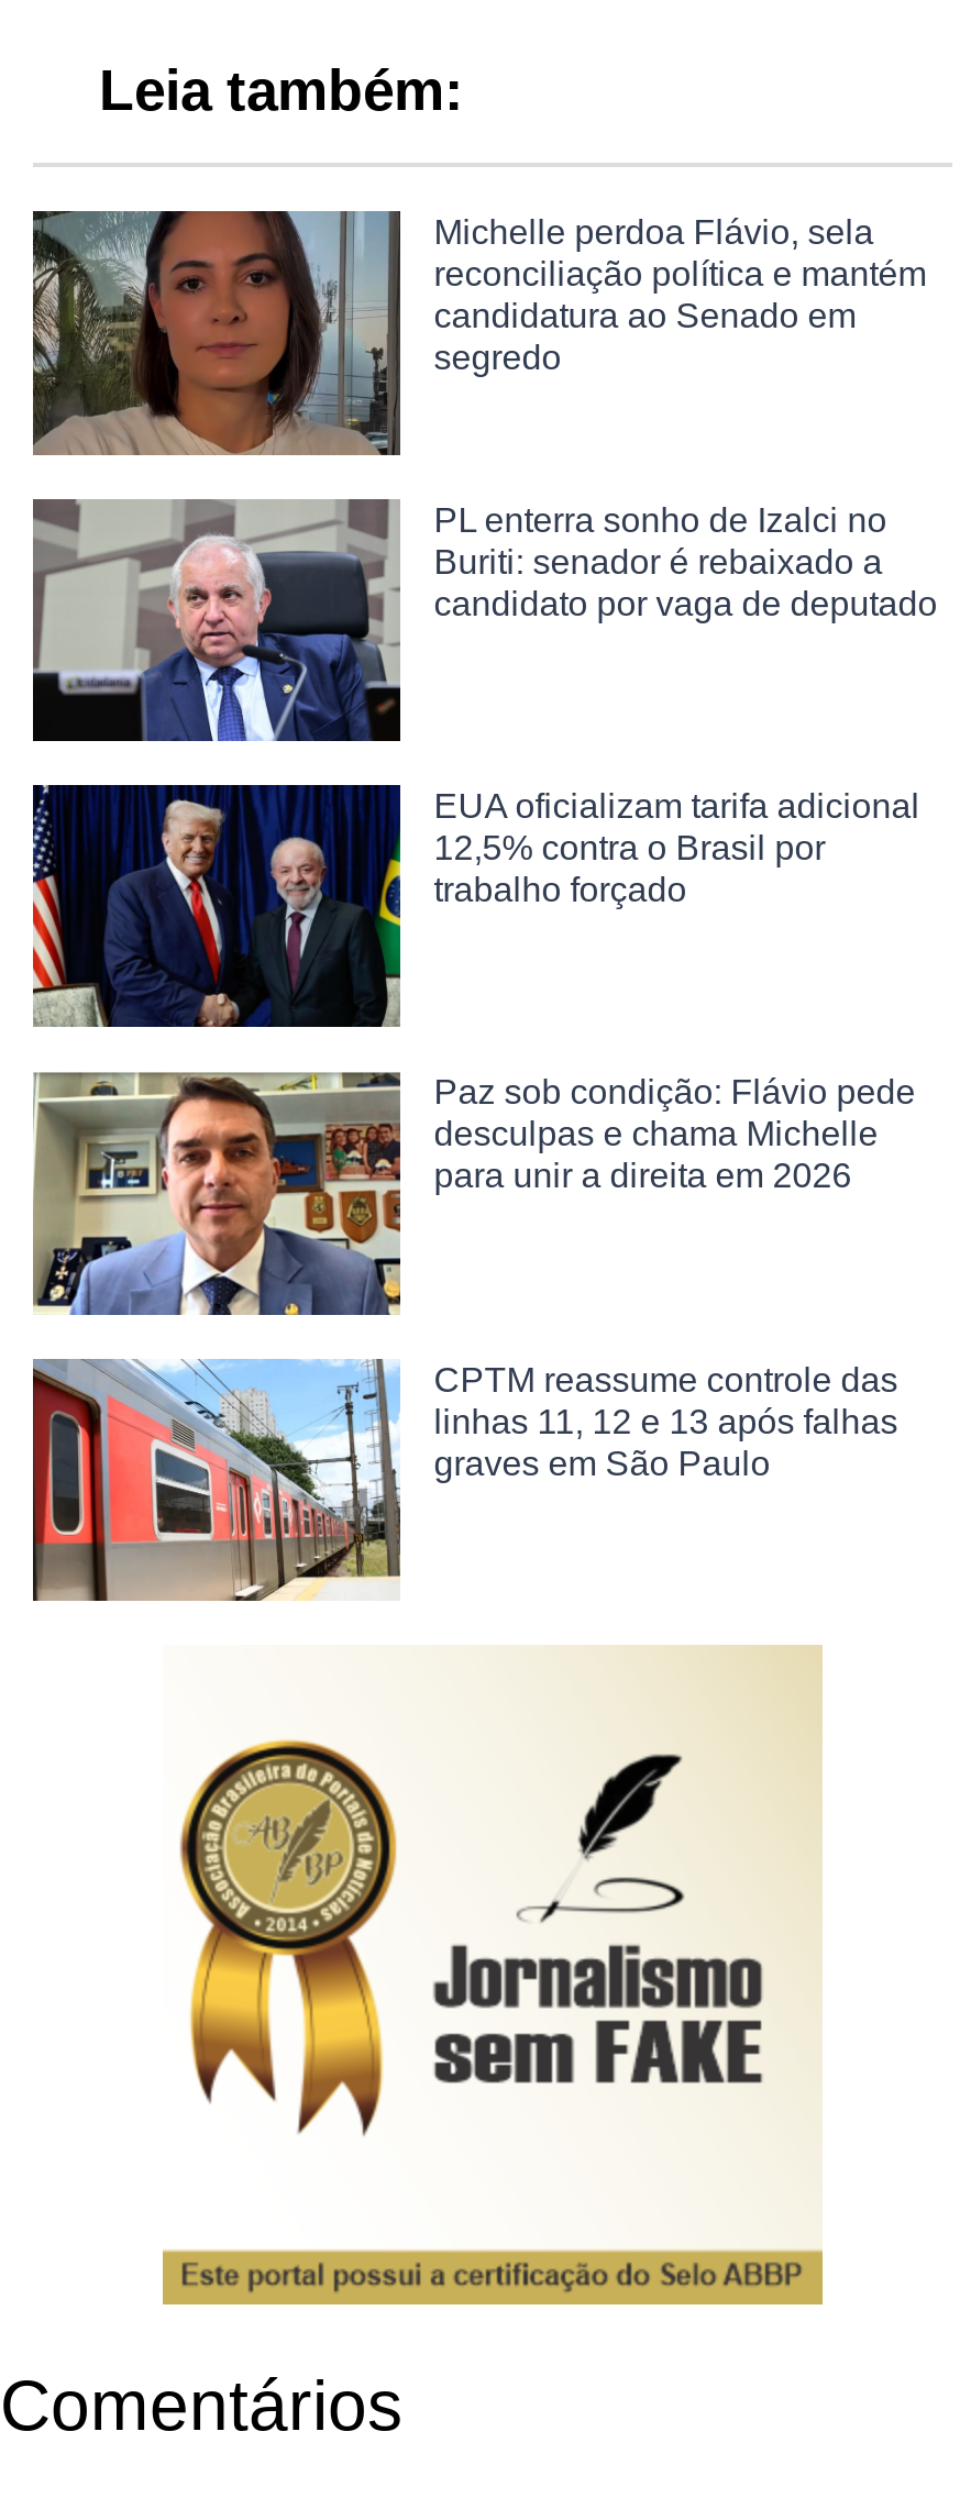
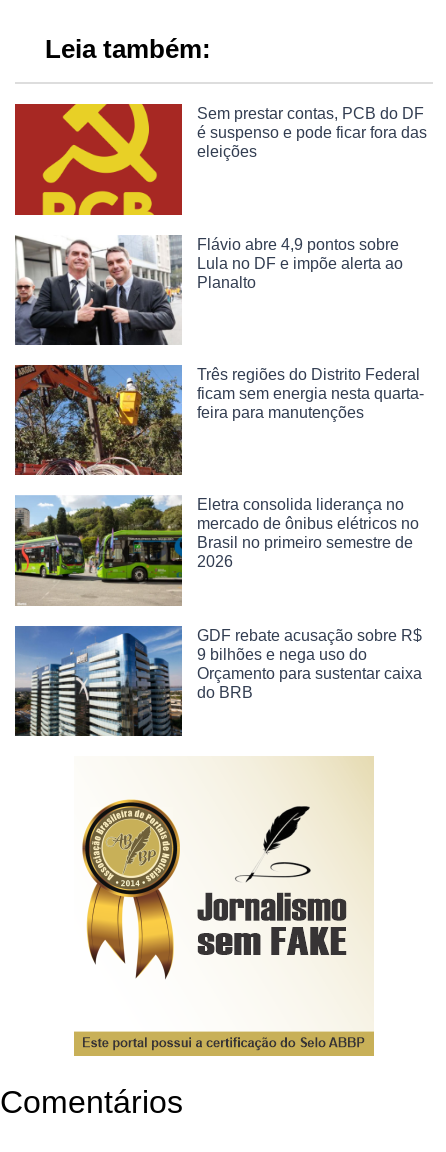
[31,209,926,457] [image] | Michelle perdoa Flávio, sela | reconciliação política e mantém | candidatura ao Senado em | segredo -> [14,103,427,216] [image] | Sem prestar contas, PCB do DF | é suspenso e pode ficar fora das | eleições
[31,497,937,743] [image] | PL enterra sonho de Izalci no | Buriti: senador é rebaixado a | candidato por vaga de deputado -> [14,235,403,346] [image] | Flávio abre 4,9 pontos sobre | Lula no DF e impõe alerta ao | Planalto
[31,783,920,1029] [image] | EUA oficializam tarifa adicional | 12,5% contra o Brasil por | trabalho forçado -> [14,364,424,476] [image] | Três regiões do Distrito Federal | ficam sem energia nesta quarta- | feira para manutenções
[33,1071,915,1317] [image] | Paz sob condição: Flávio pede | desculpas e chama Michelle | para unir a direita em 2026 -> [14,495,419,606] [image] | Eletra consolida liderança no | mercado de ônibus elétricos no | Brasil no primeiro semestre de | 2026
[31,1359,898,1603] [image] | CPTM reassume controle das | linhas 11, 12 e 13 após falhas | graves em São Paulo -> [14,625,422,737] [image] | GDF rebate acusação sobre R$ | 9 bilhões e nega uso do | Orçamento para sustentar caixa | do BRB

